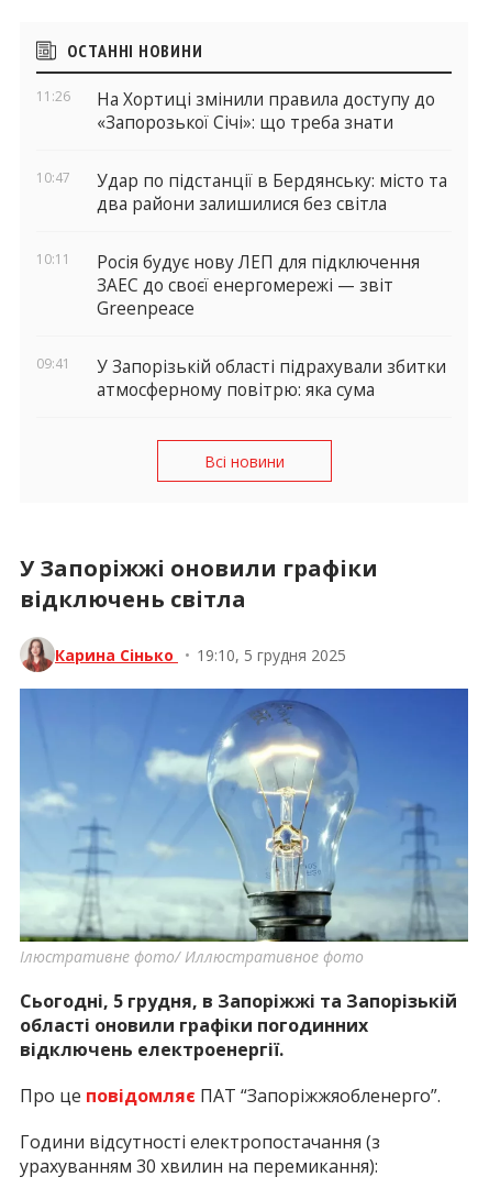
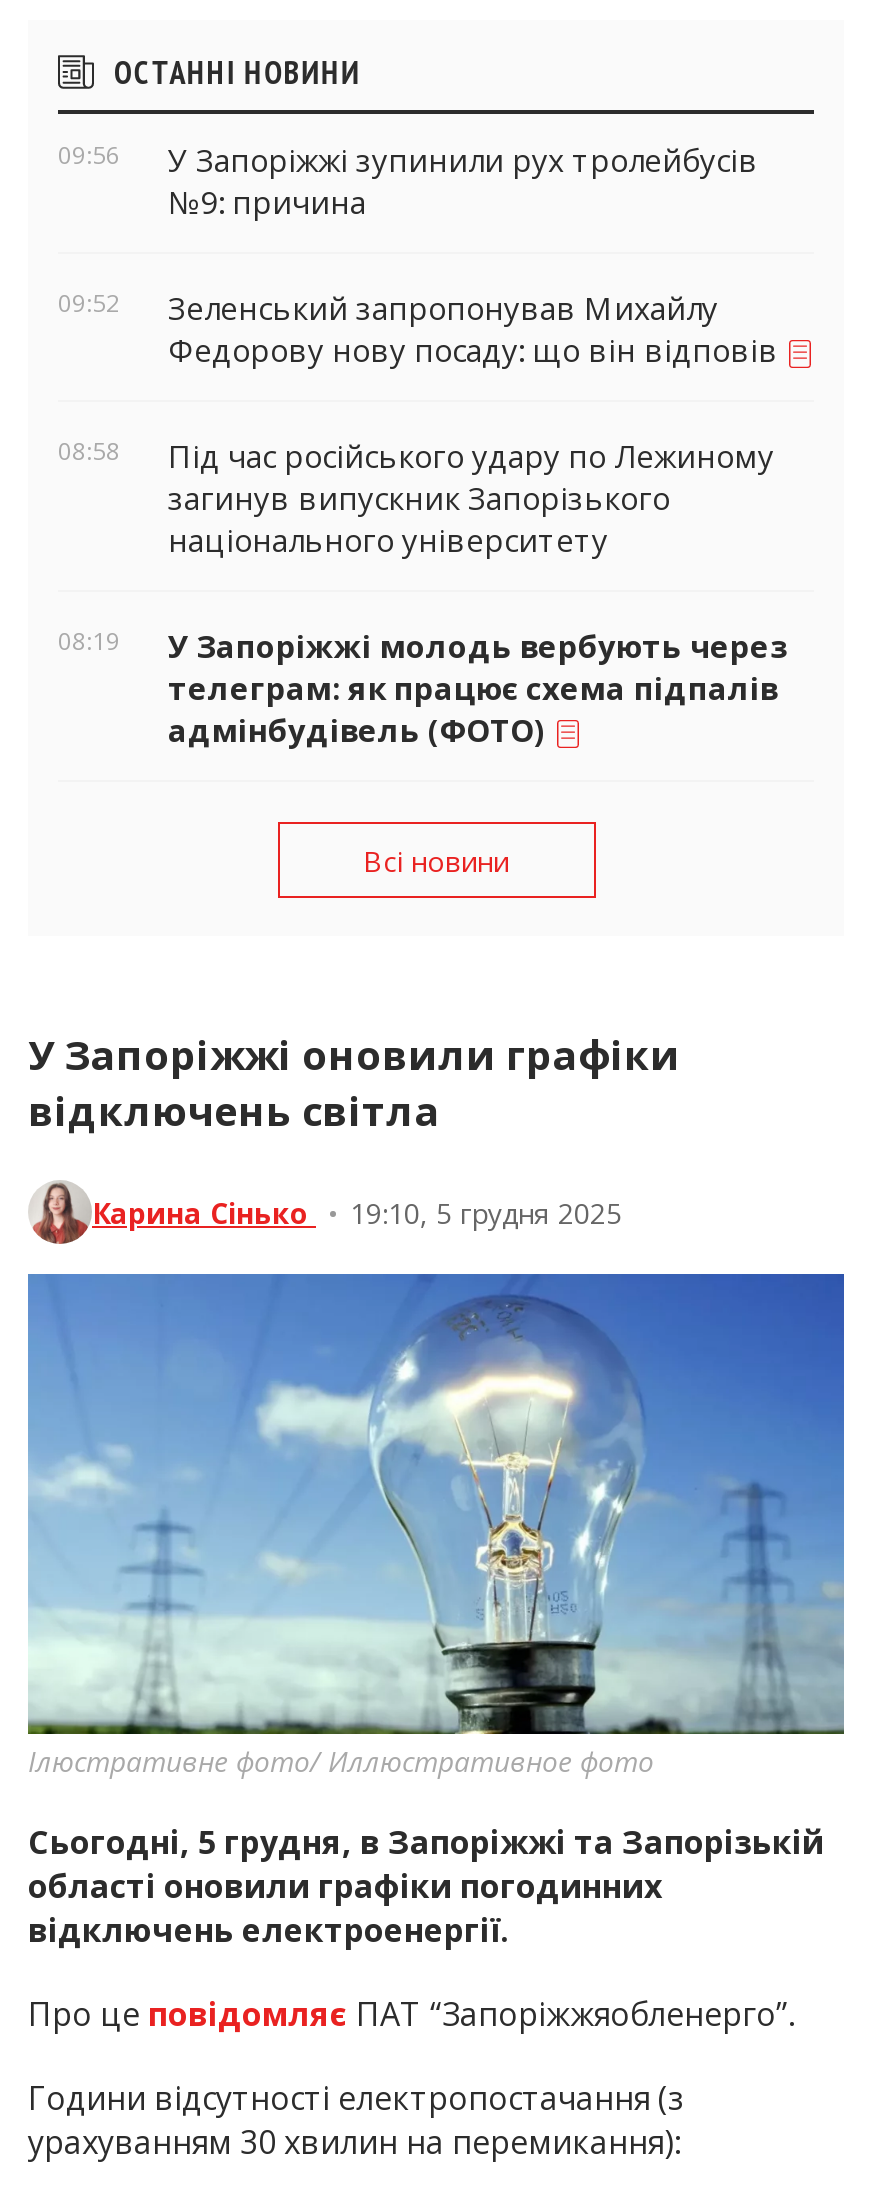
[36,87,435,134] 11:26 | На Хортиці змінили правила доступу до | «Запорозької Січі»: що треба знати -> [58,138,758,224] 09:56 | У Запоріжжі зупинили рух тролейбусів | №9: причина
[36,168,447,216] 10:47 | Удар по підстанції в Бердянську: місто та | два райони залишилися без світла -> [58,286,786,372] 09:52 | Зеленський запропонував Михайлу | Федорову нову посаду: що він відповів
[36,249,420,320] 10:11 | Росія будує нову ЛЕП для підключення | ЗАЕС до своєї енергомережі — звіт | Greenpeace -> [58,434,774,562] 08:58 | Під час російського удару по Лежиному | загинув випускник Запорізького | національного університету
[36,354,446,401] 09:41 | У Запорізькій області підрахували збитки | атмосферному повітрю: яка сума -> [58,623,788,751] 08:19 | У Запоріжжі молодь вербують через | телеграм: як працює схема підпалів | адмінбудівель (ФОТО)

